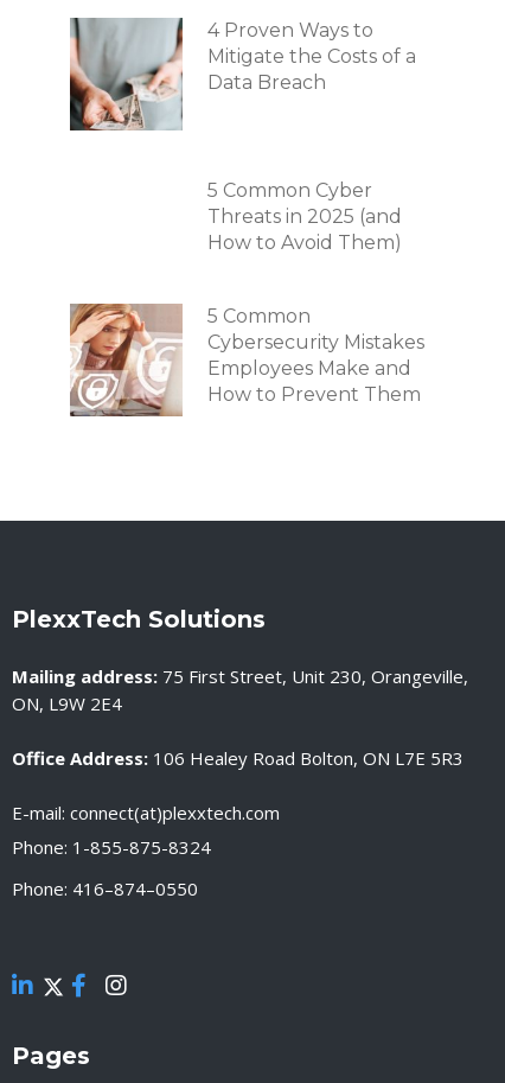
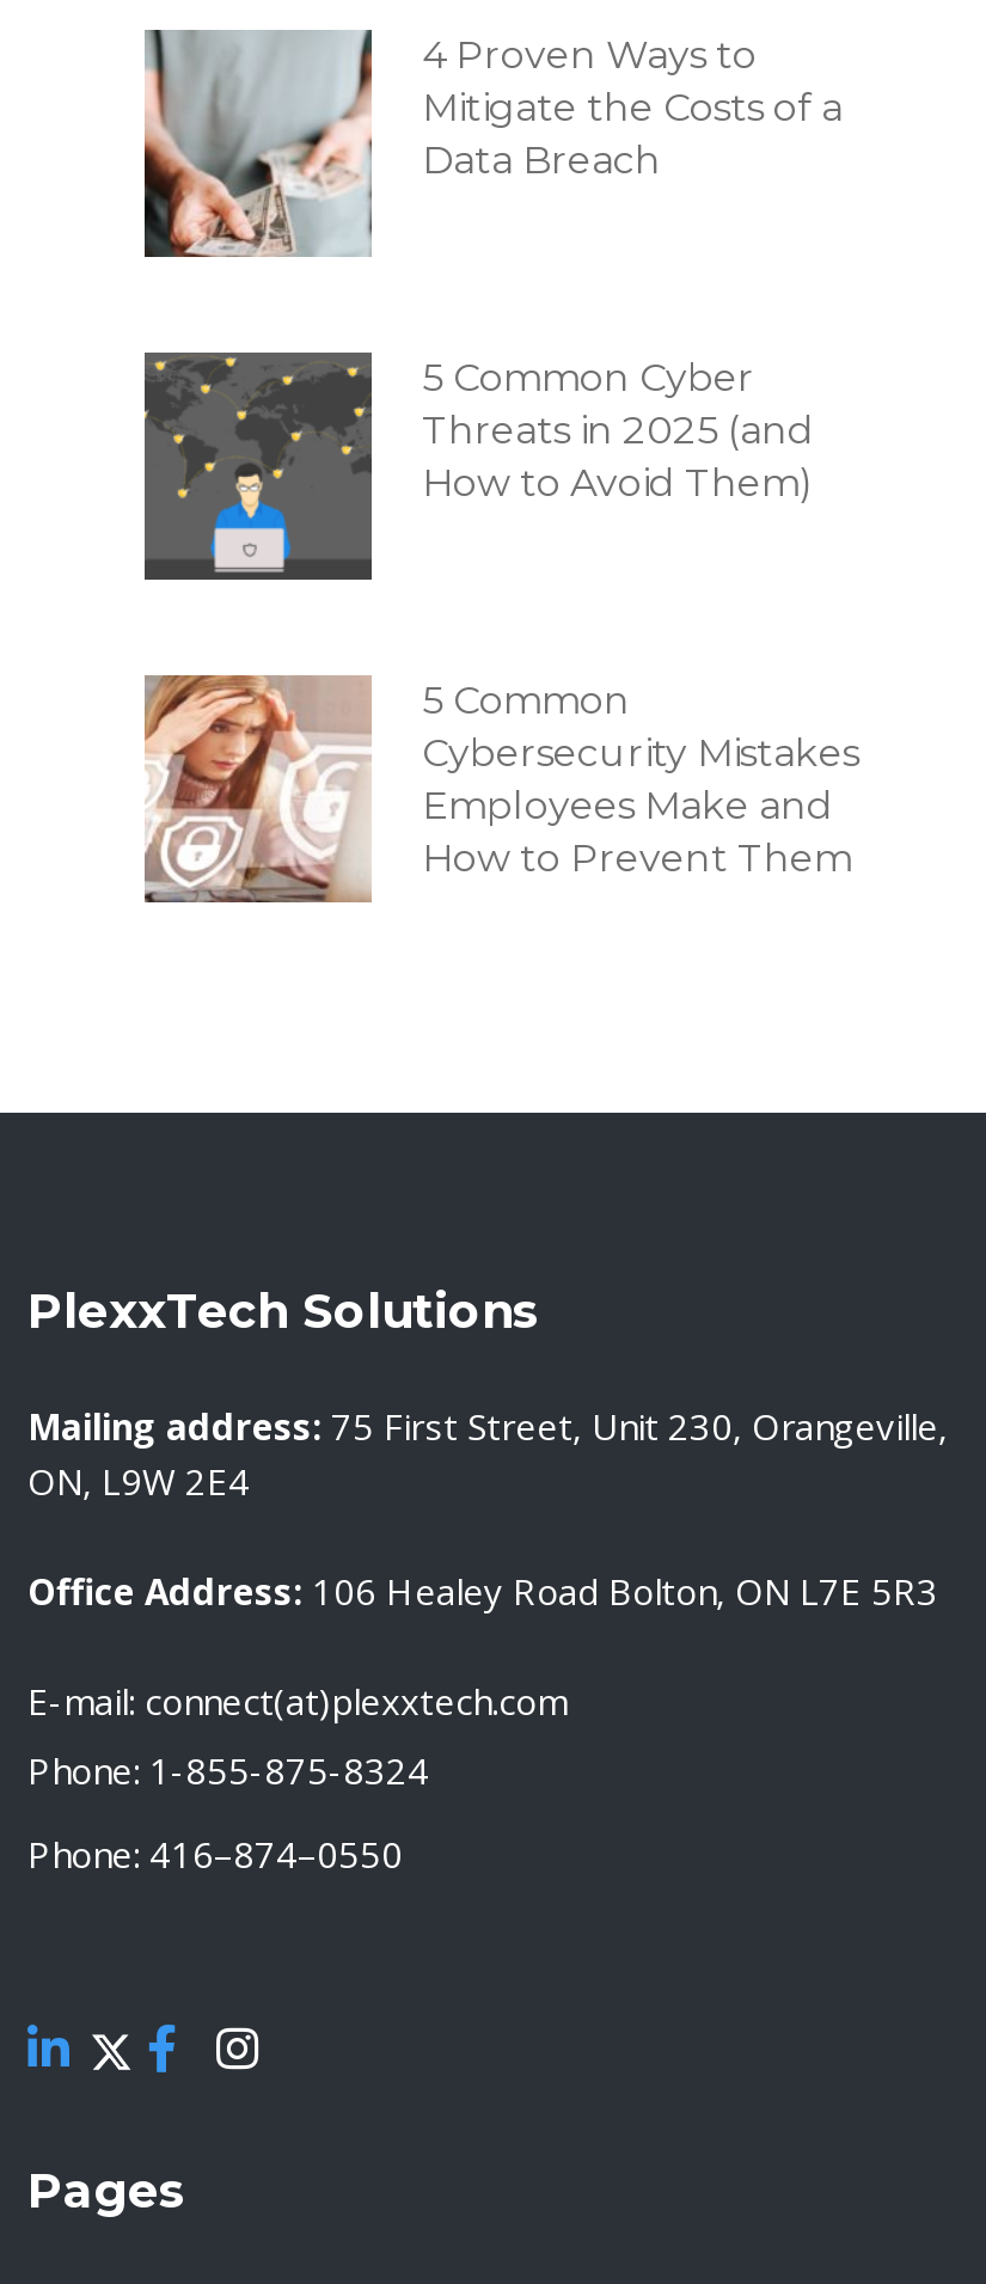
none -> [142,350,374,582] [image]

